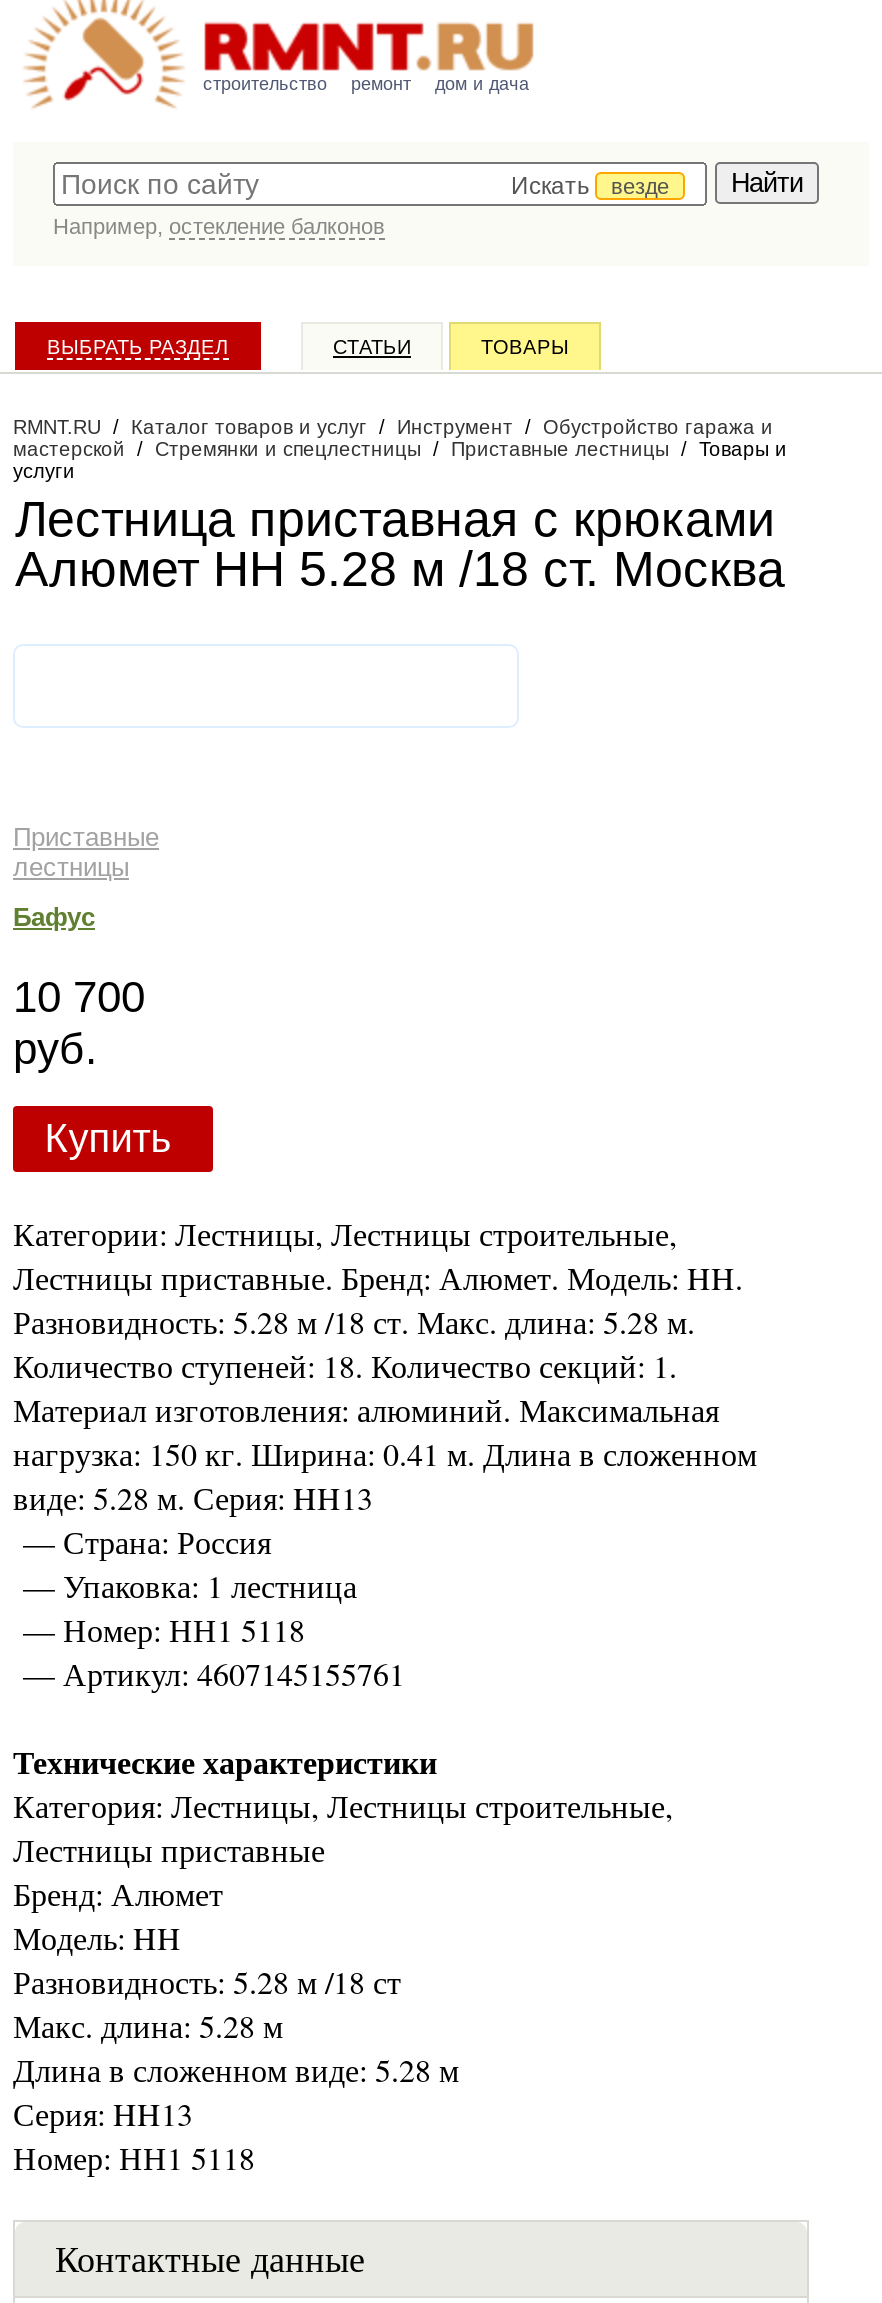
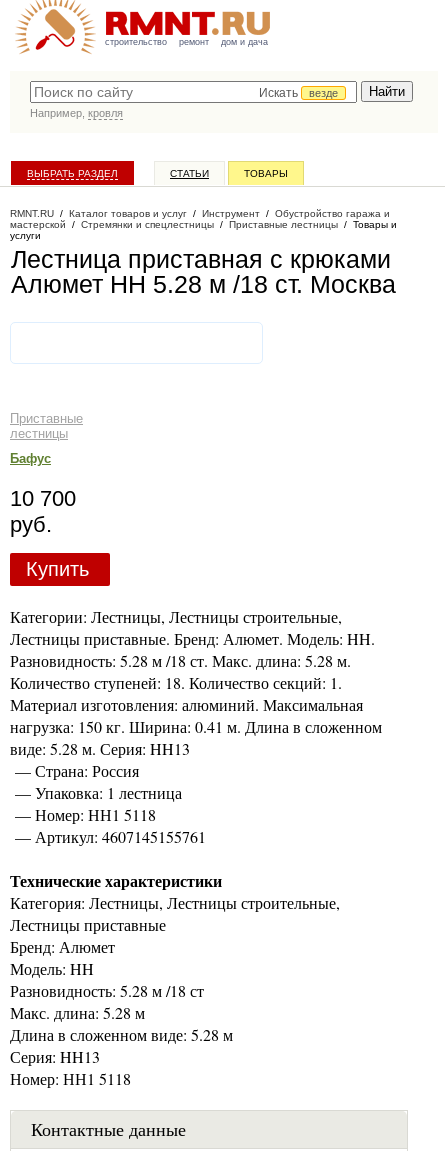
[53,214,385,238] Например, остекление балконов -> [30,107,123,119] Например, кровля

